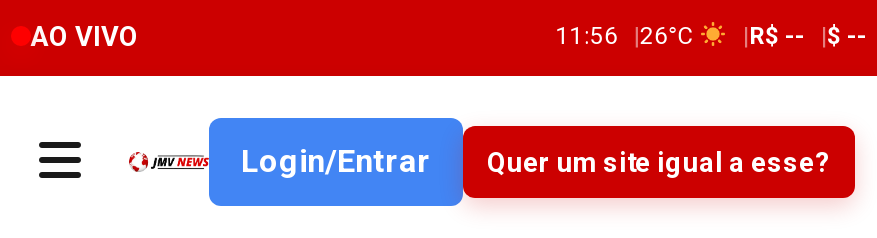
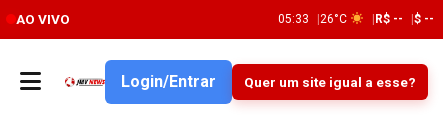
[556,22,618,50] 11:56 -> [278,12,309,26] 05:33

